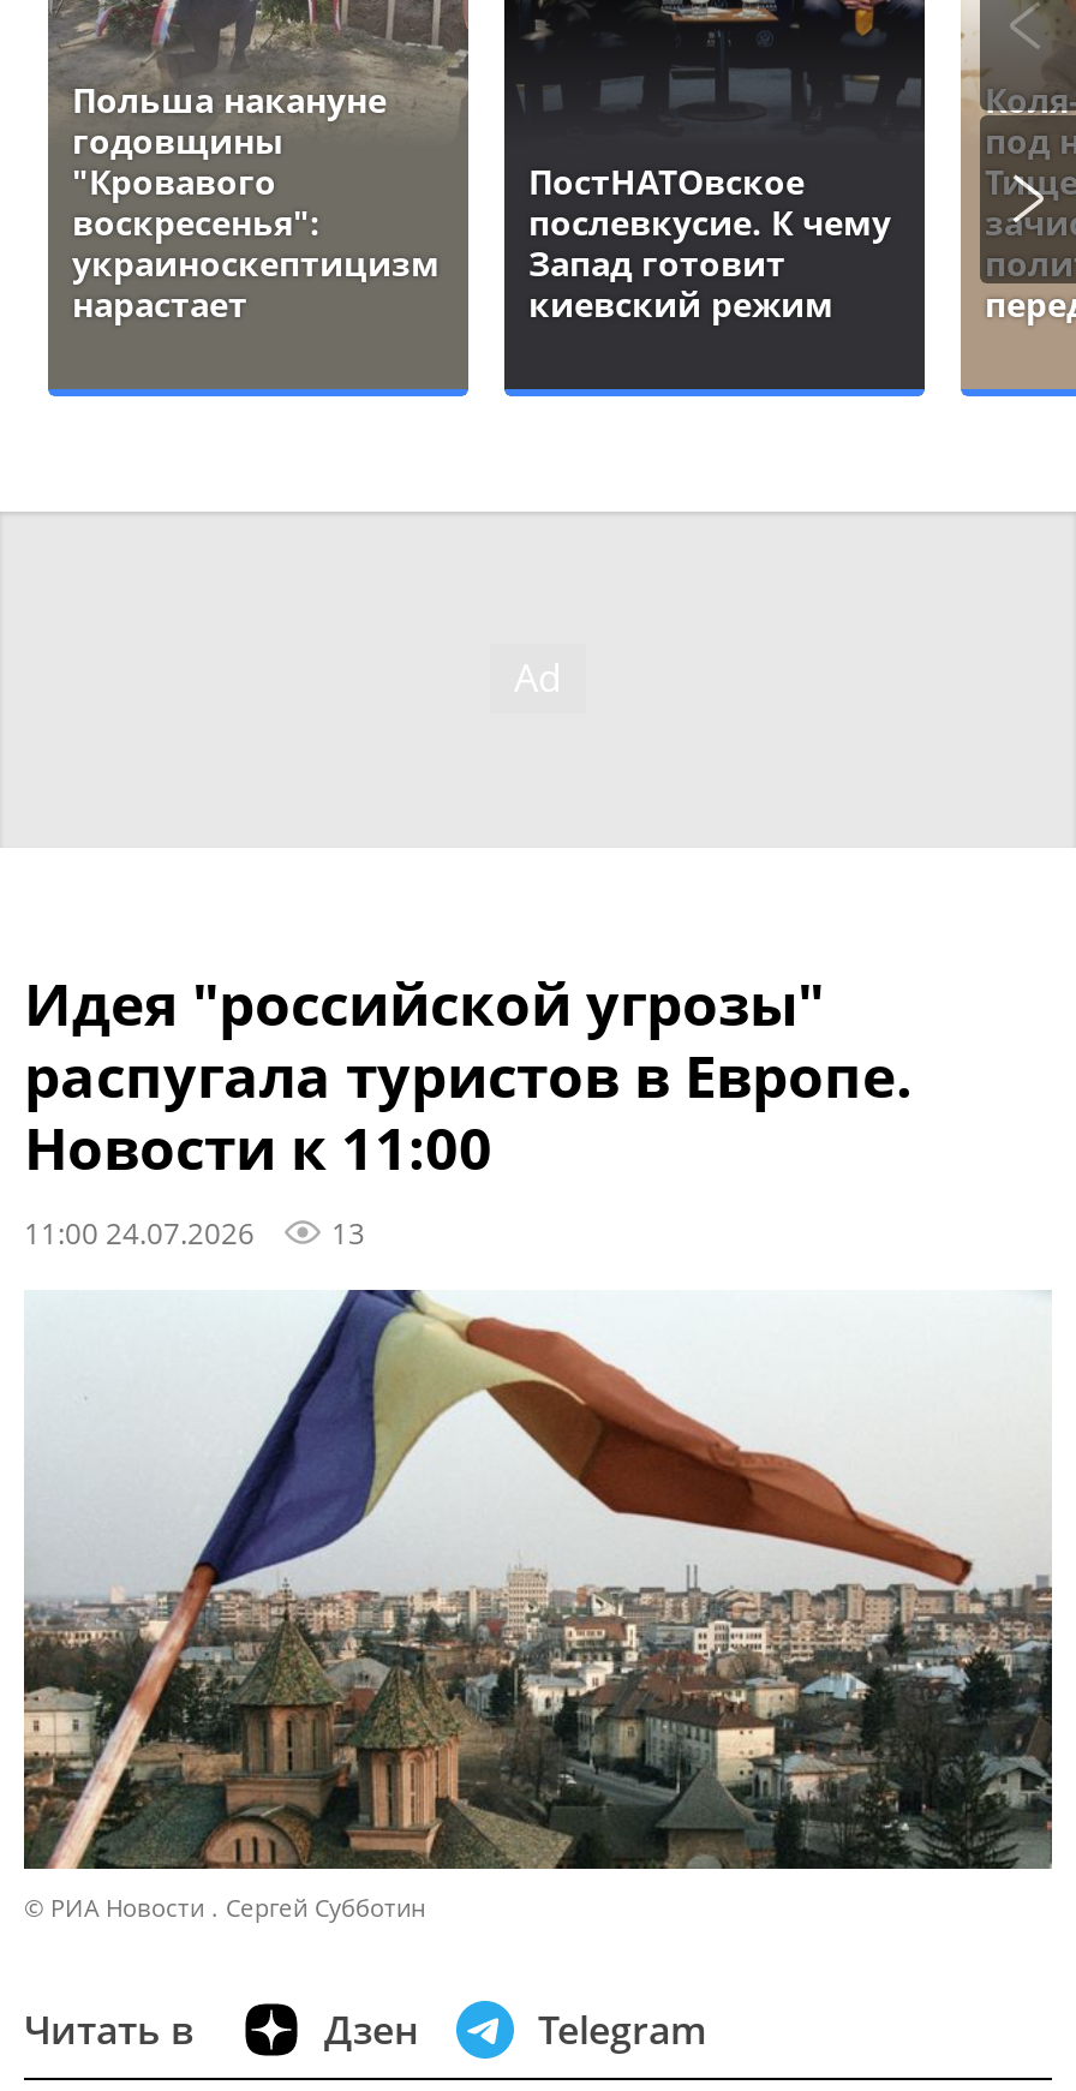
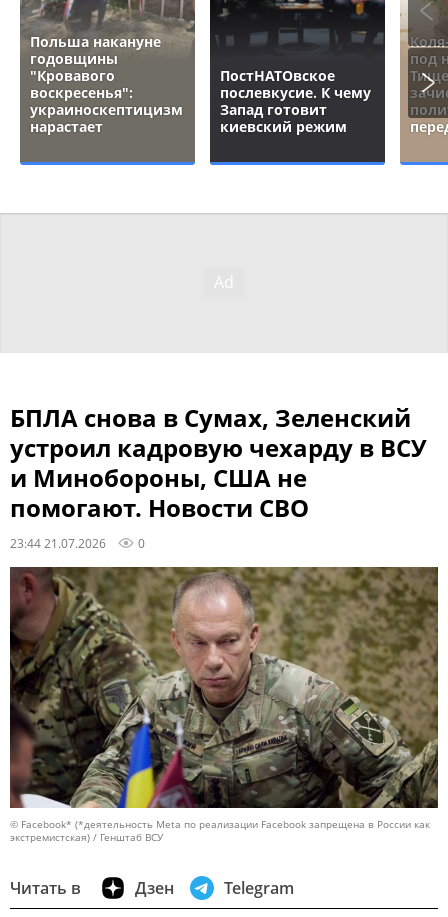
[24,963,913,1251] Идея "российской угрозы" | распугала туристов в Европе. | Новости к 11:00 | 11:00 24.07.2026 | 13 -> [10,401,427,551] БПЛА снова в Сумах, Зеленский | устроил кадровую чехарду в ВСУ | и Минобороны, США не | помогают. Новости СВО | 23:44 21.07.2026 | 0
[24,1288,1052,1923] [image] | © РИА Новости . Сергей Субботин -> [9,566,439,843] [image] | © Facebook* (*деятельность Meta по реализации Facebook запрещена в России как | экстремистская) / Генштаб ВСУ

